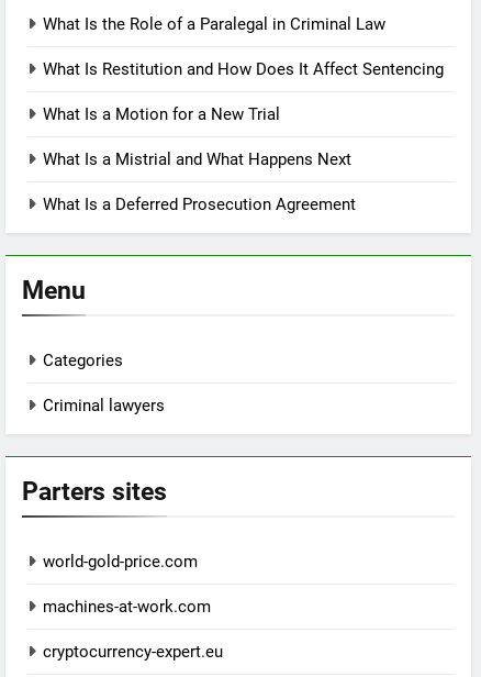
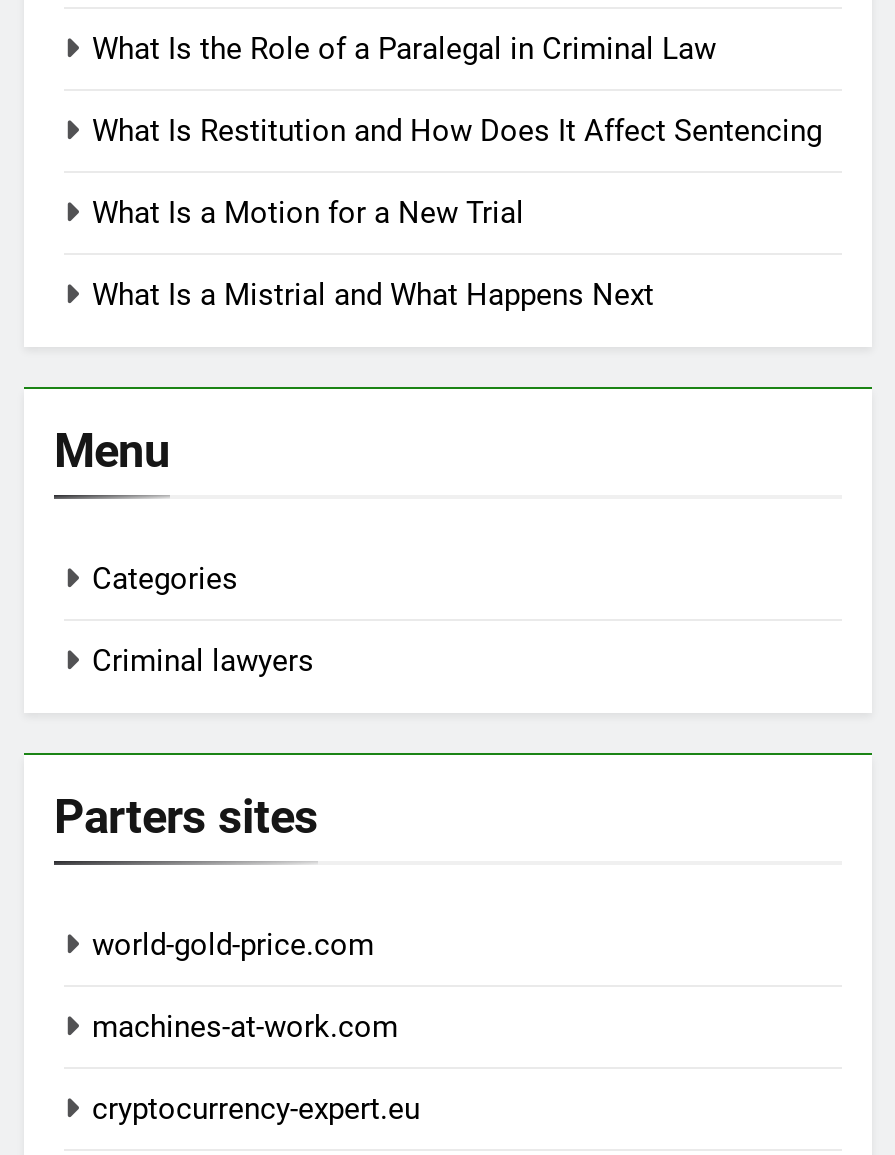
[43,194,356,214] What Is a Deferred Prosecution Agreement -> none

